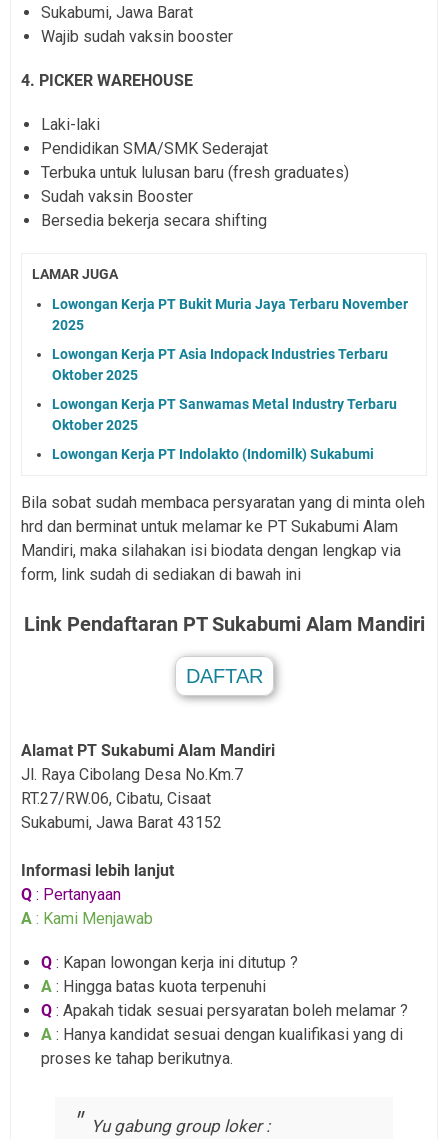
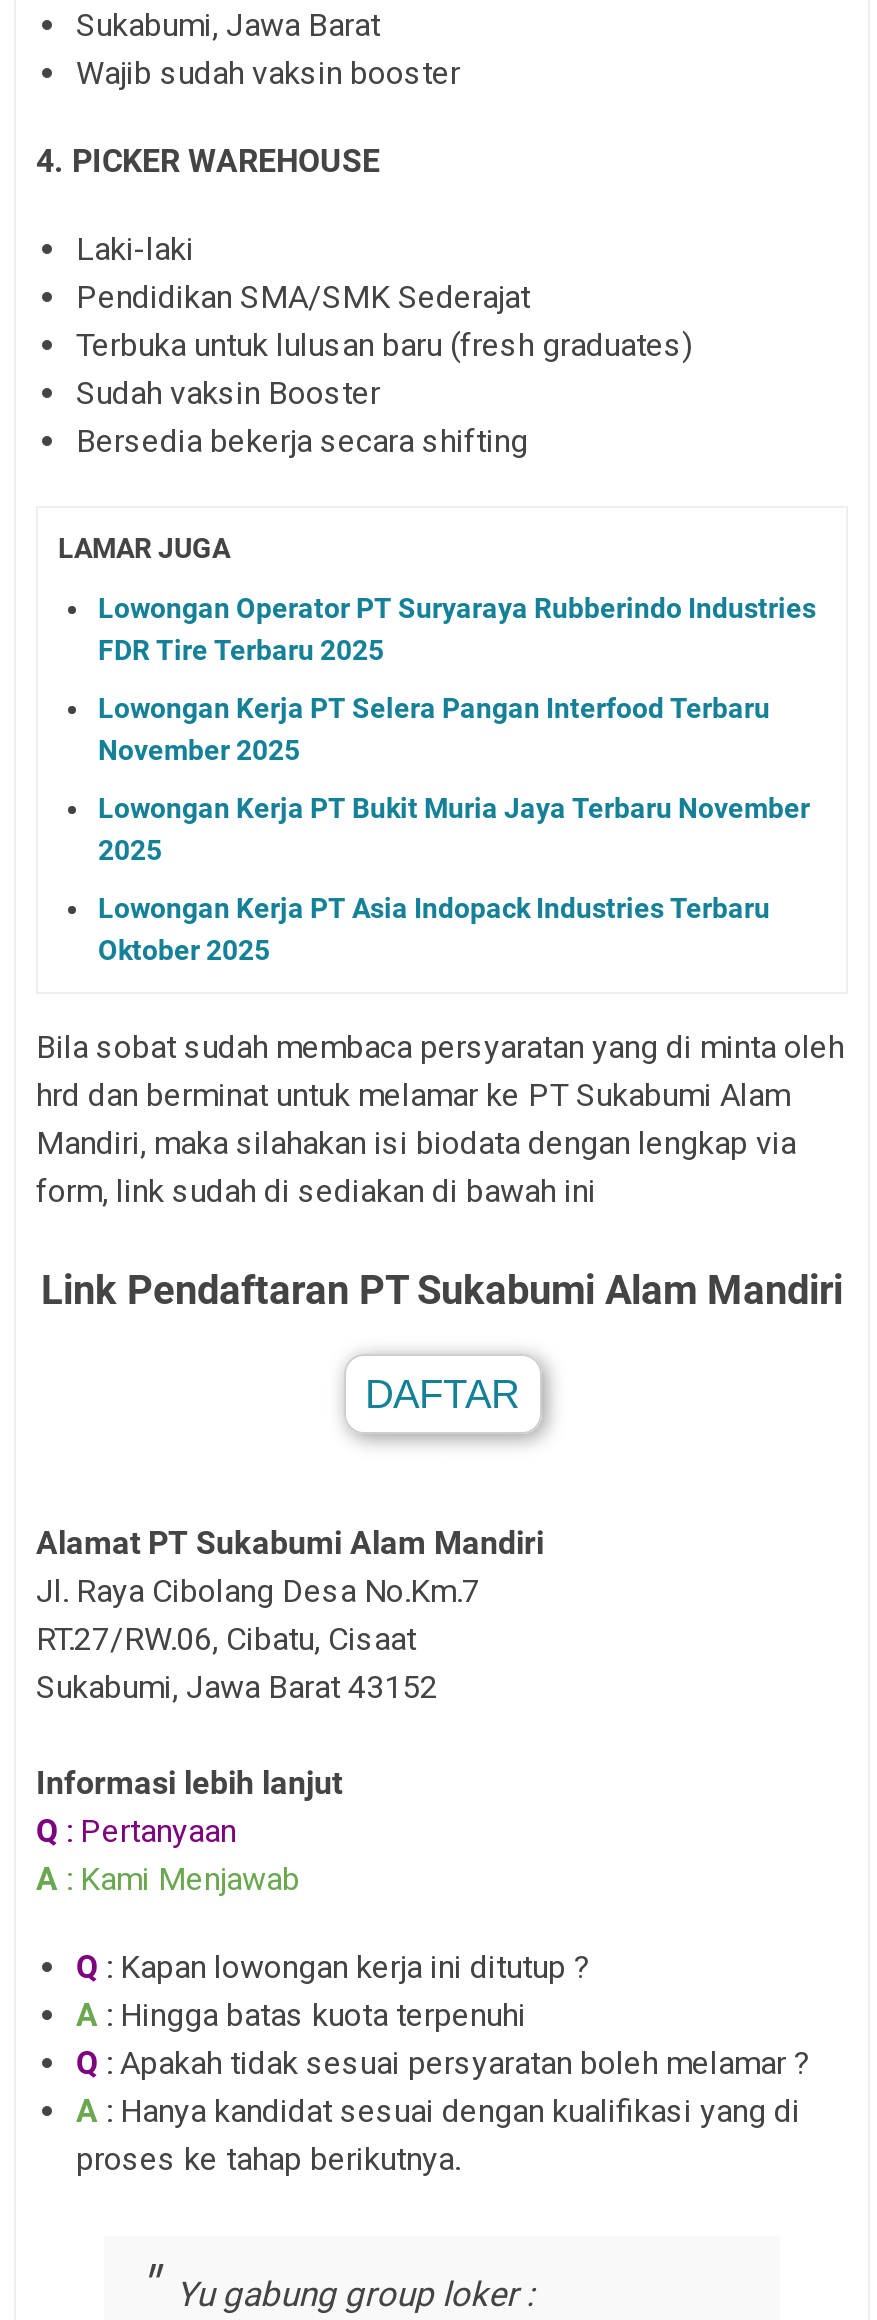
none -> [98,593,816,767] Lowongan Operator PT Suryaraya Rubberindo Industries | FDR Tire Terbaru 2025 | Lowongan Kerja PT Selera Pangan Interfood Terbaru | November 2025
moved [52,296,408,383] -> [98,793,810,967]: Lowongan Kerja PT Bukit Muria Jaya Terbaru November | 2025 | Lowongan Kerja PT Asia Indopack Industries Terbaru | Oktober 2025
[52,396,397,462] Lowongan Kerja PT Sanwamas Metal Industry Terbaru | Oktober 2025 | Lowongan Kerja PT Indolakto (Indomilk) Sukabumi -> none

